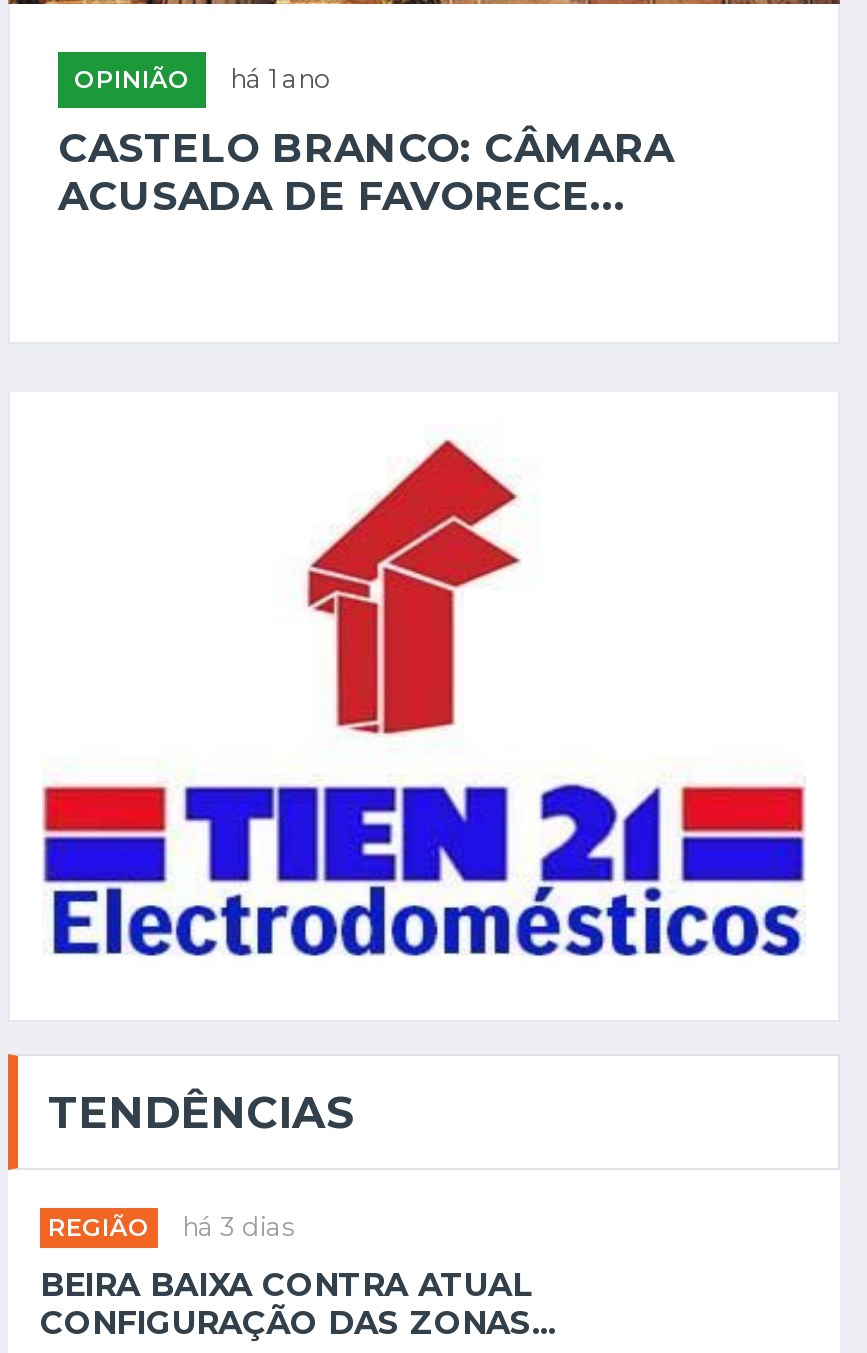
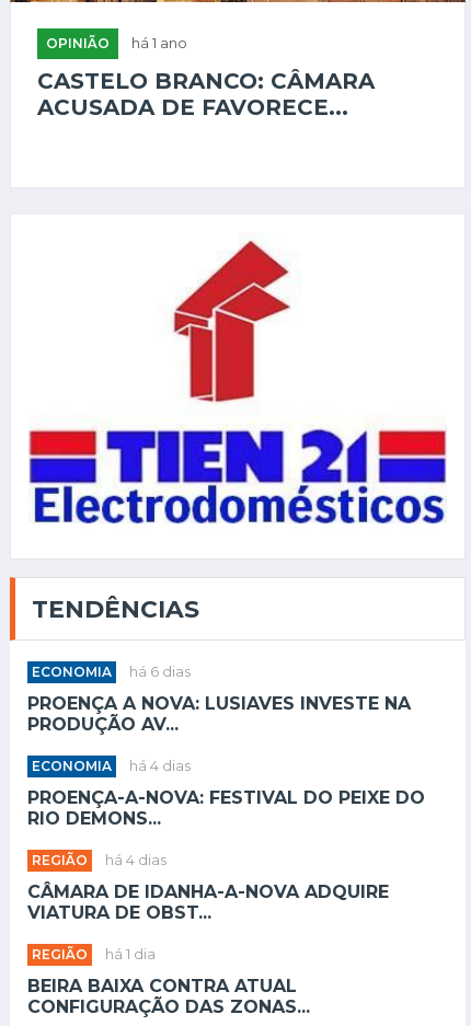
none -> [27,663,425,828] ECONOMIA | há 6 dias | PROENÇA A NOVA: LUSIAVES INVESTE NA | PRODUÇÃO AV... | ECONOMIA | há 4 dias | PROENÇA-A-NOVA: FESTIVAL DO PEIXE DO | RIO DEMONS...
[182,1211,294,1241] há 3 dias -> [27,851,389,962] há 4 dias | CÂMARA DE IDANHA-A-NOVA ADQUIRE | VIATURA DE OBST... | REGIÃO | há 1 dia

